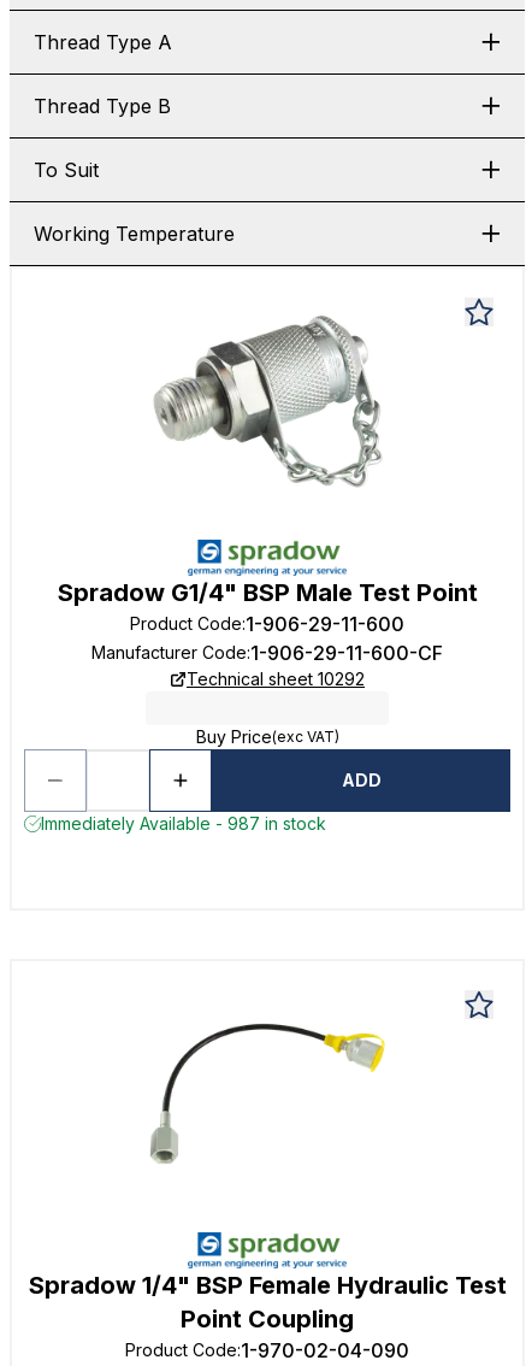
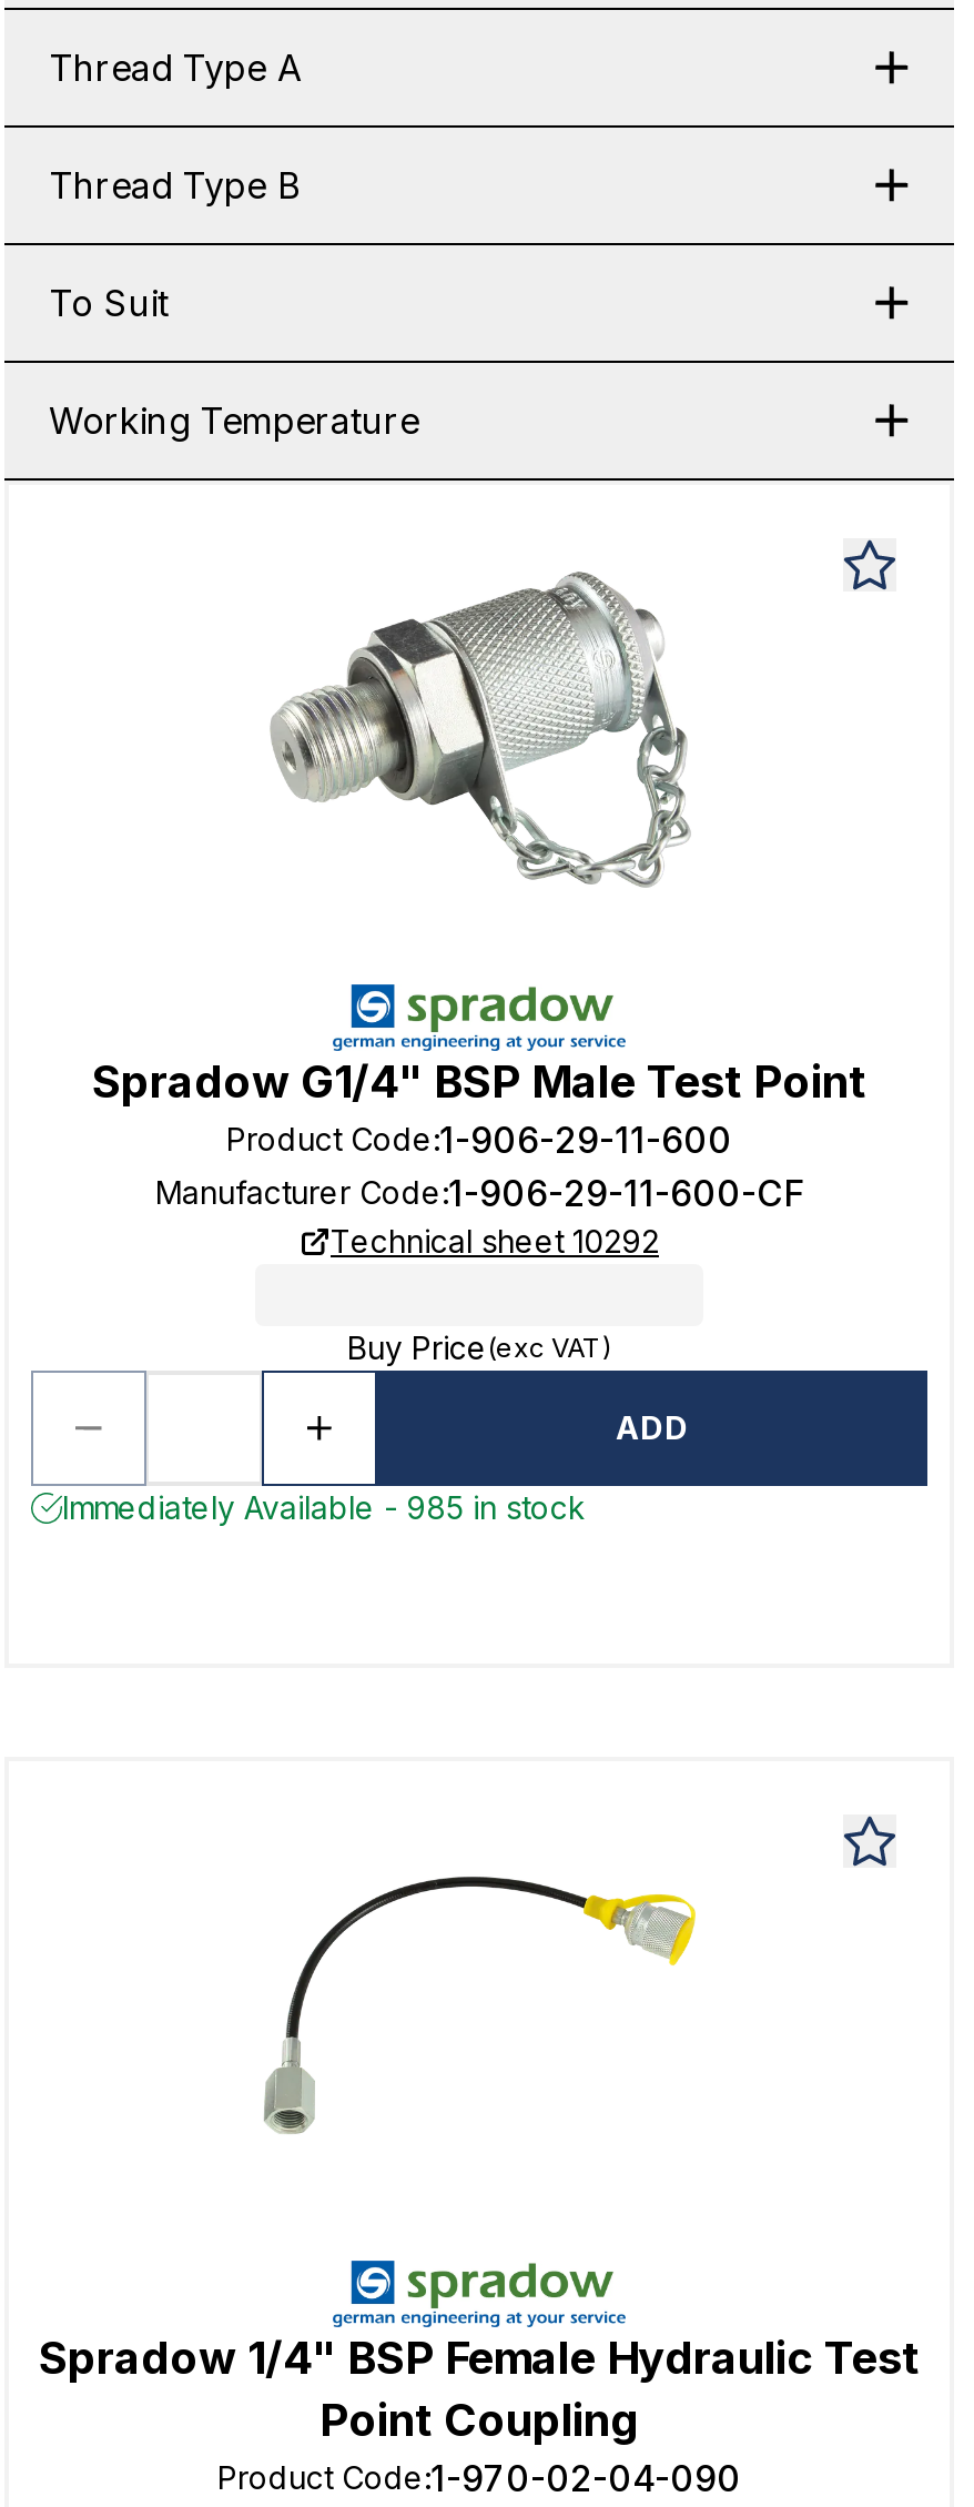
[41,813,326,834] Immediately Available - 987 in stock -> [62,1488,586,1526] Immediately Available - 985 in stock

